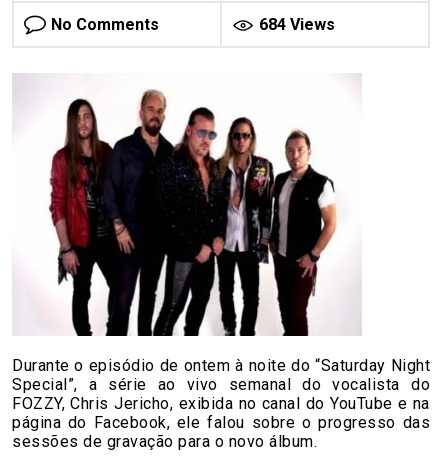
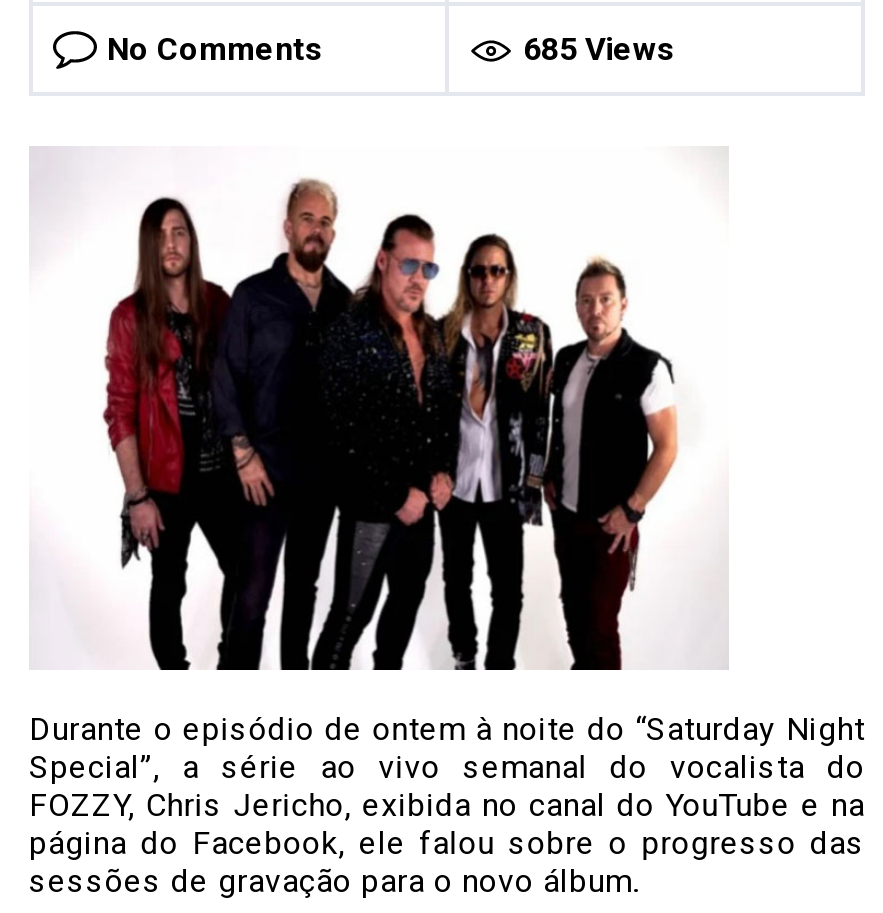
[259,15,335,34] 684 Views -> [523,30,675,68] 685 Views

